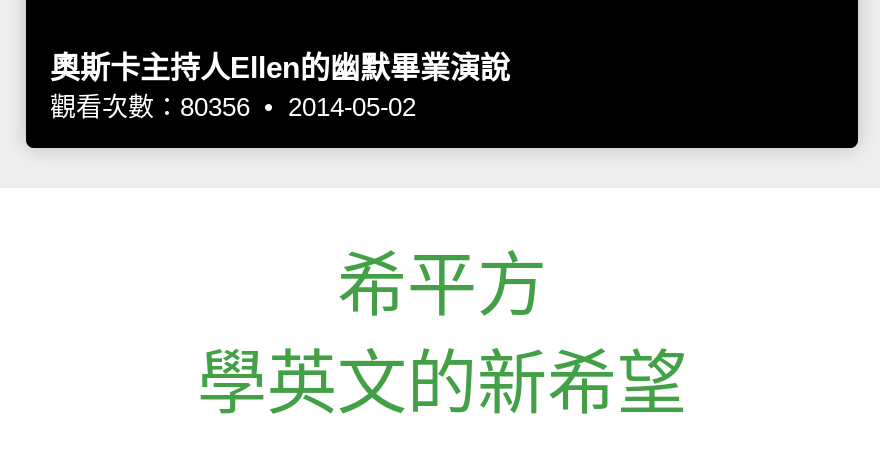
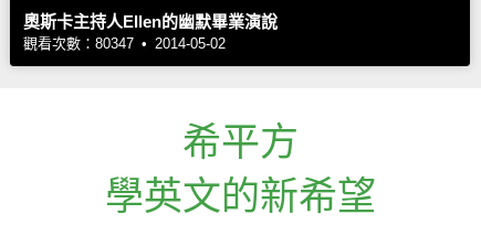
[50,92,416,122] 觀看次數：80356 • 2014-05-02 -> [23,35,226,51] 觀看次數：80347 • 2014-05-02

